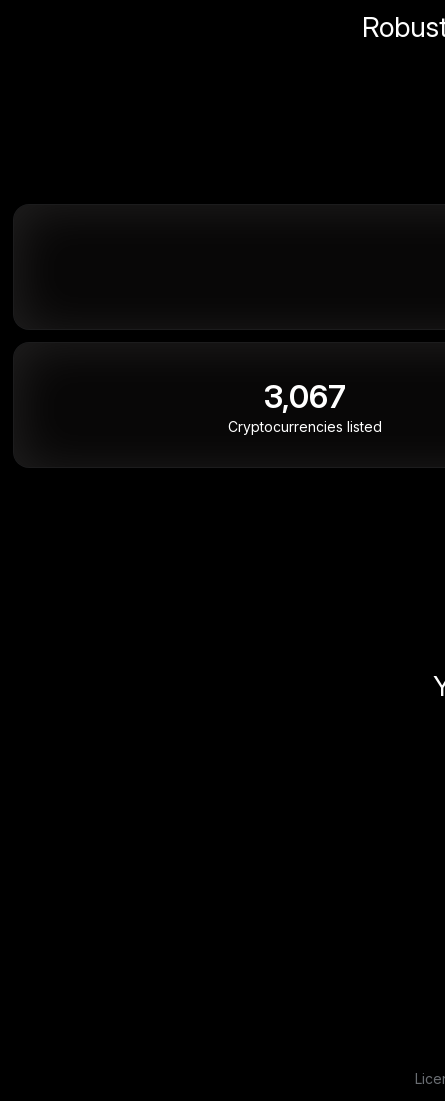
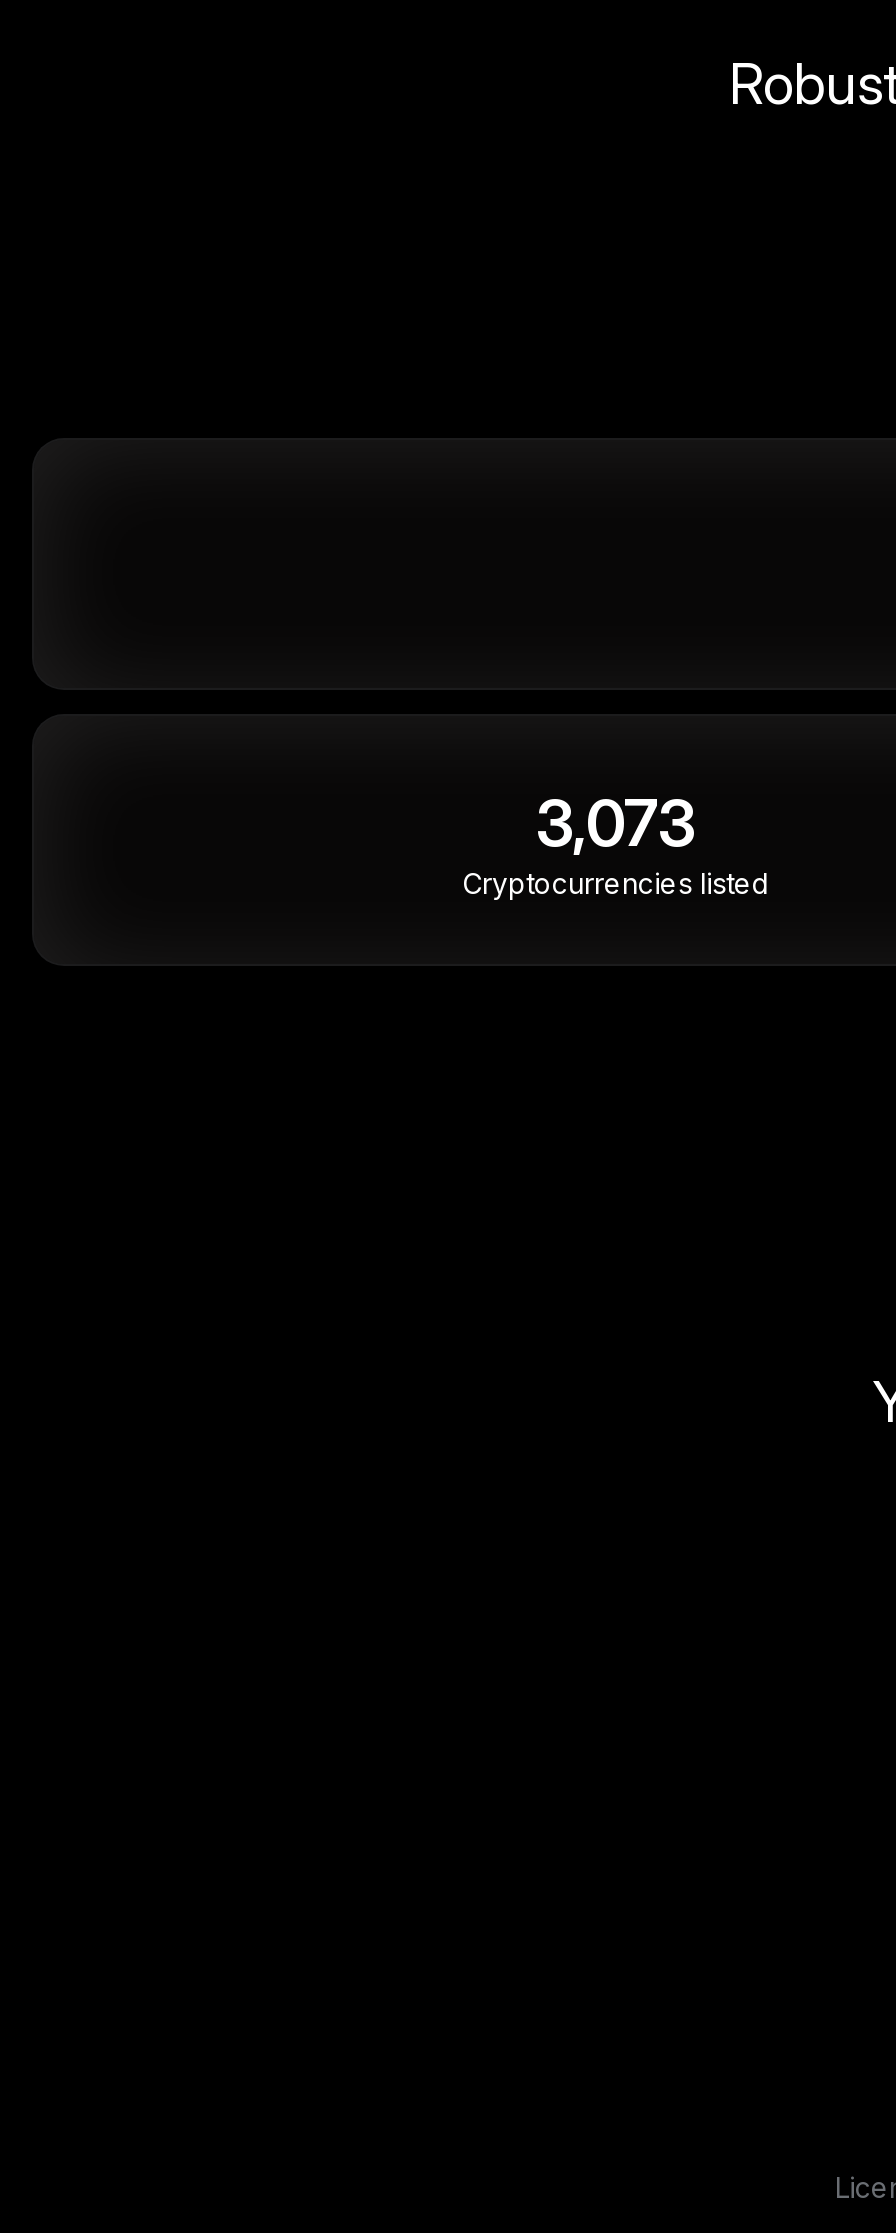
[264,377,346,416] 3,067 -> [536,784,696,862] 3,073

